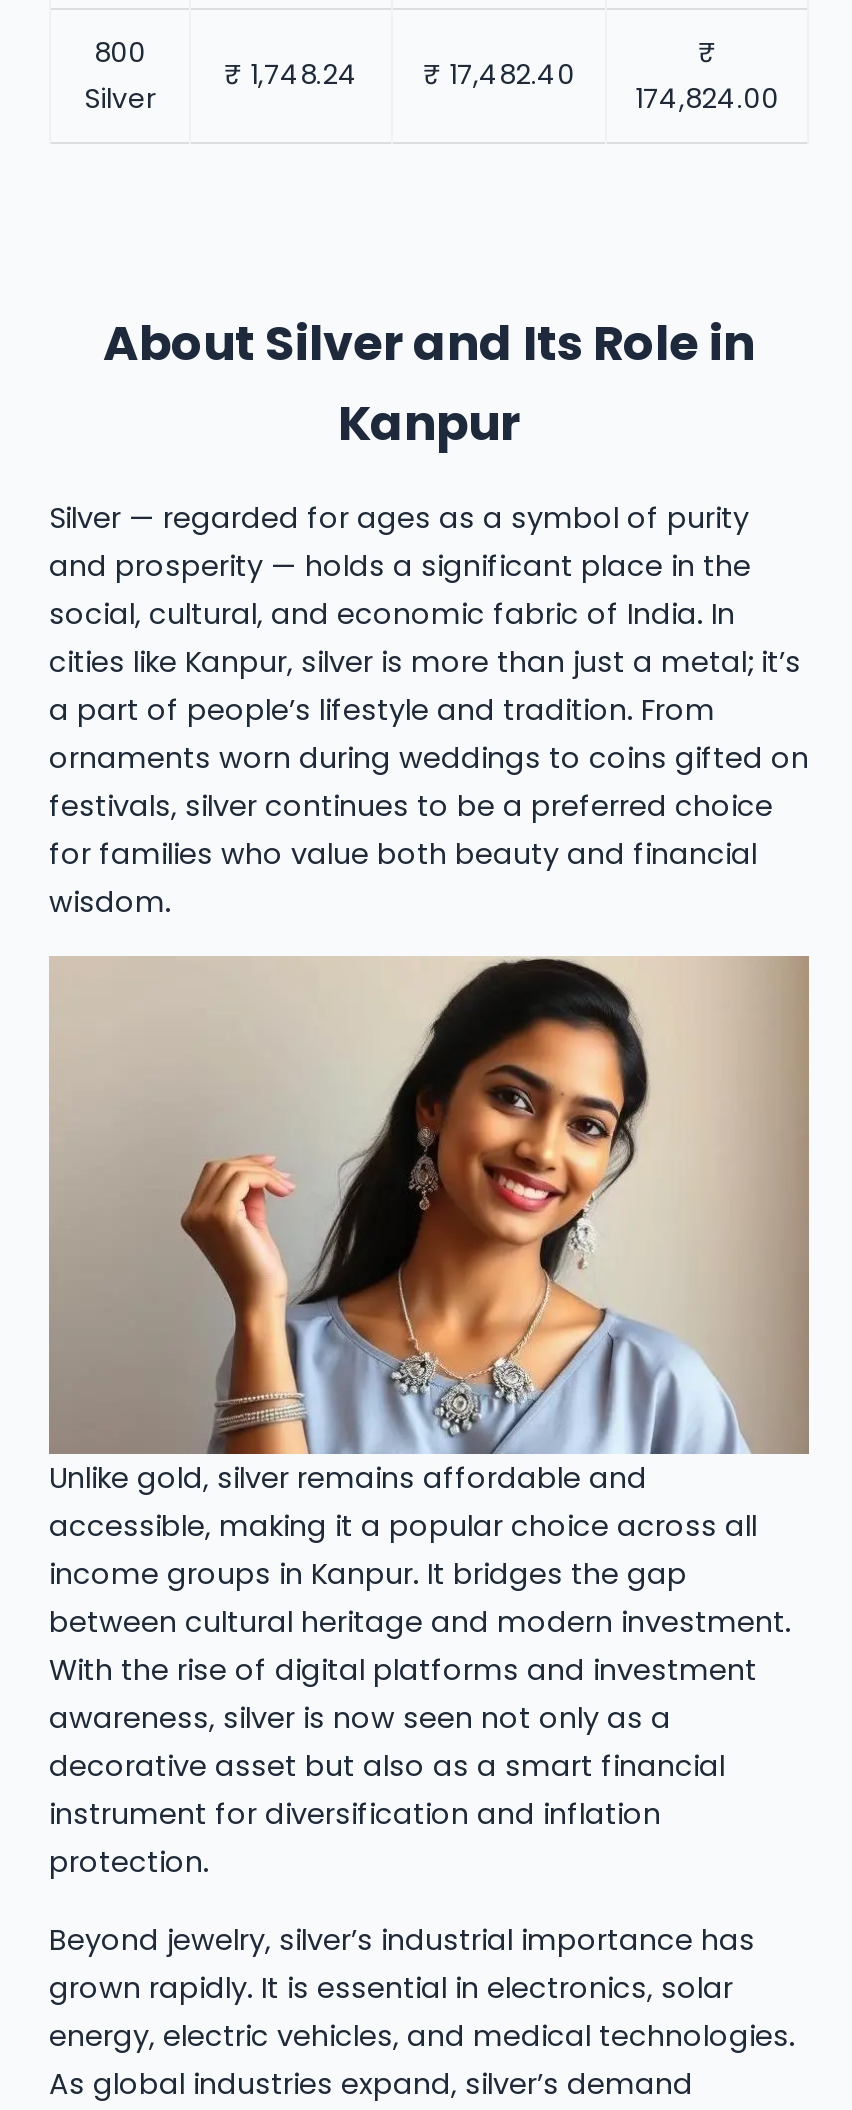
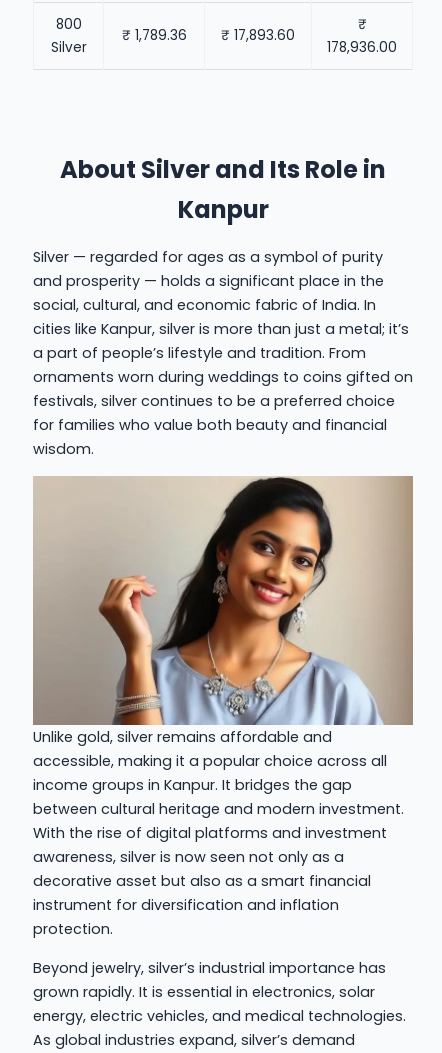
[224,56,358,94] ₹ 1,748.24 -> [121,26,186,45] ₹ 1,789.36
[423,56,575,94] ₹ 17,482.40 -> [221,26,295,45] ₹ 17,893.60
[635,80,779,118] 174,824.00 -> [327,38,397,57] 178,936.00

